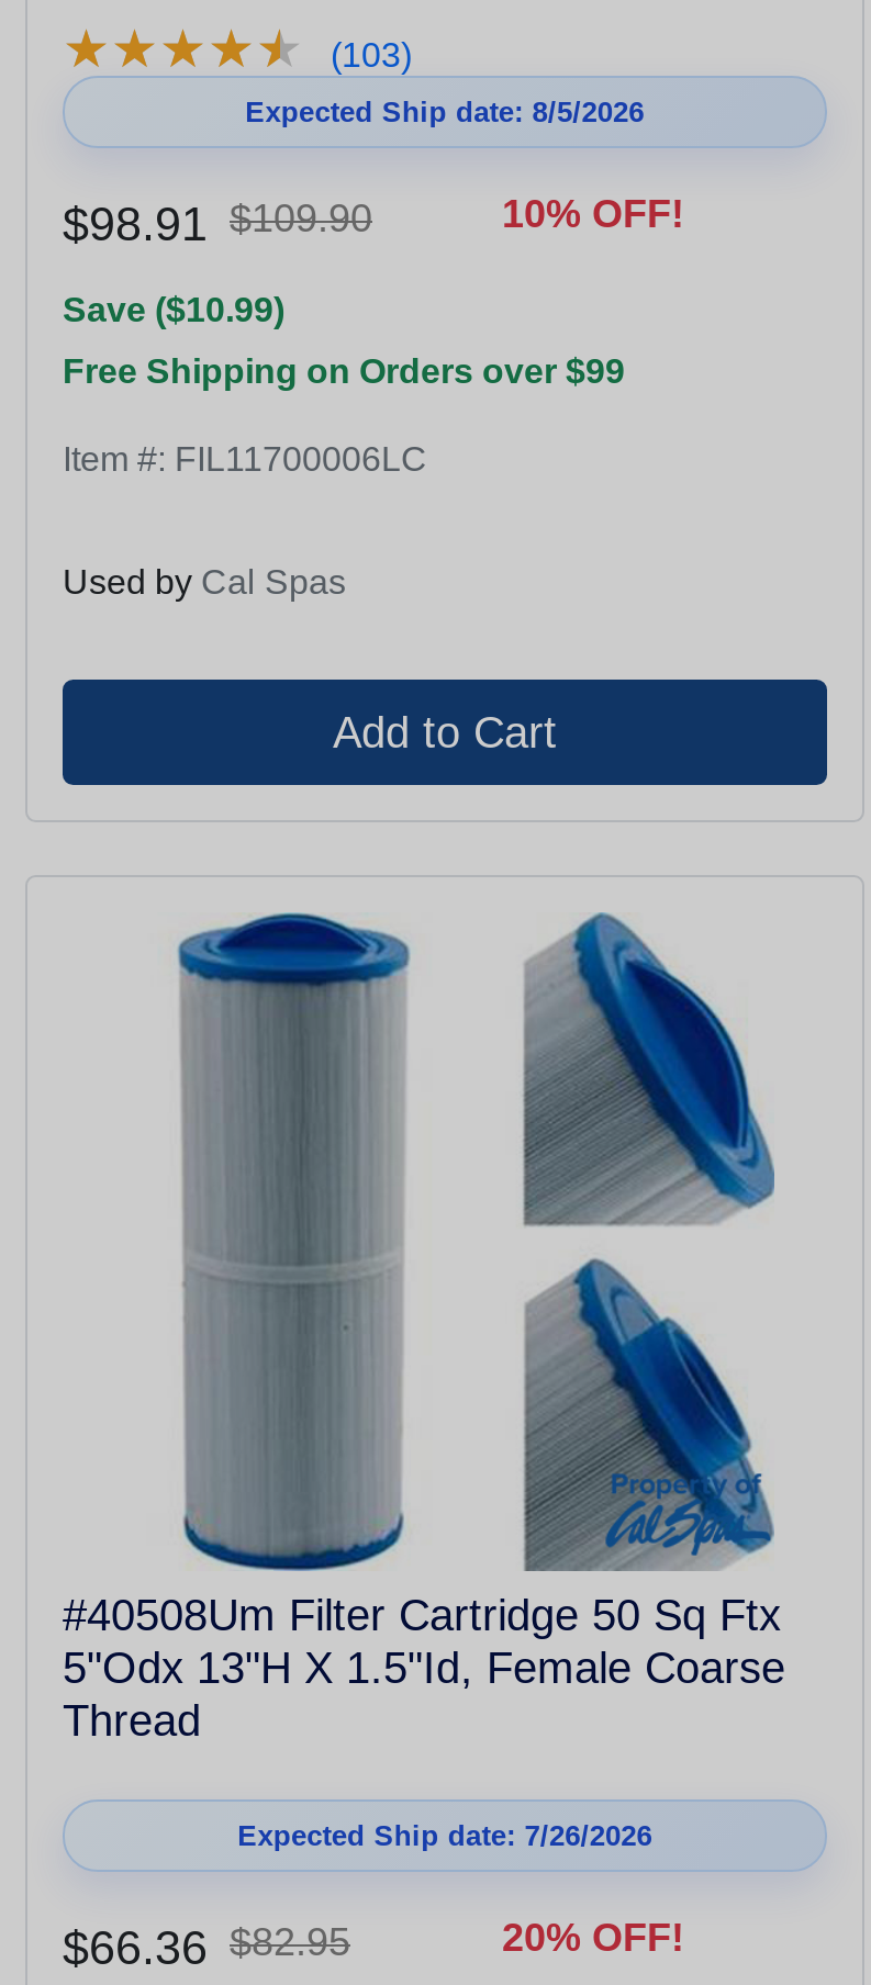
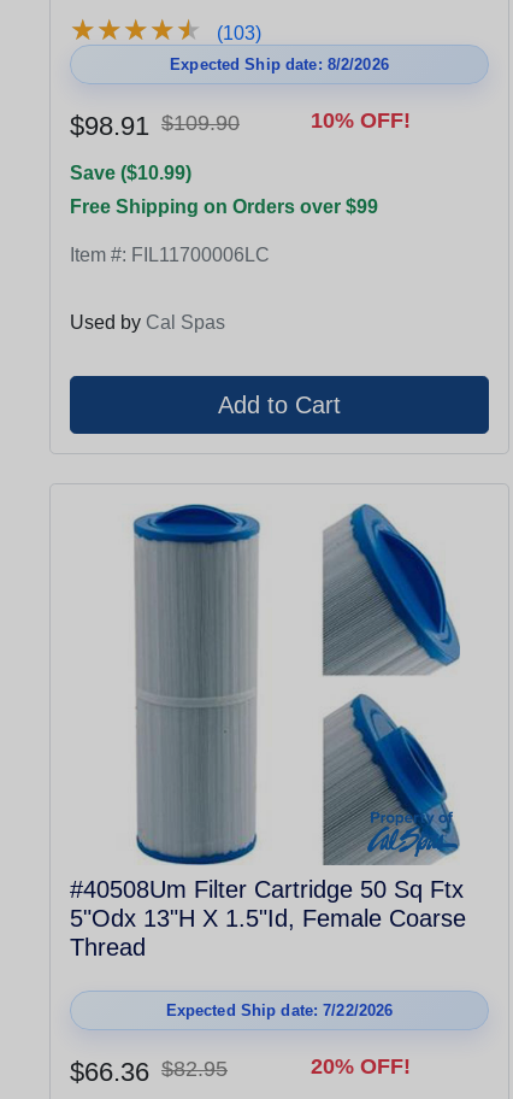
[245,96,644,129] Expected Ship date: 8/5/2026 -> [170,56,389,74] Expected Ship date: 8/2/2026
[237,1819,652,1852] Expected Ship date: 7/26/2026 -> [166,1002,393,1020] Expected Ship date: 7/22/2026

